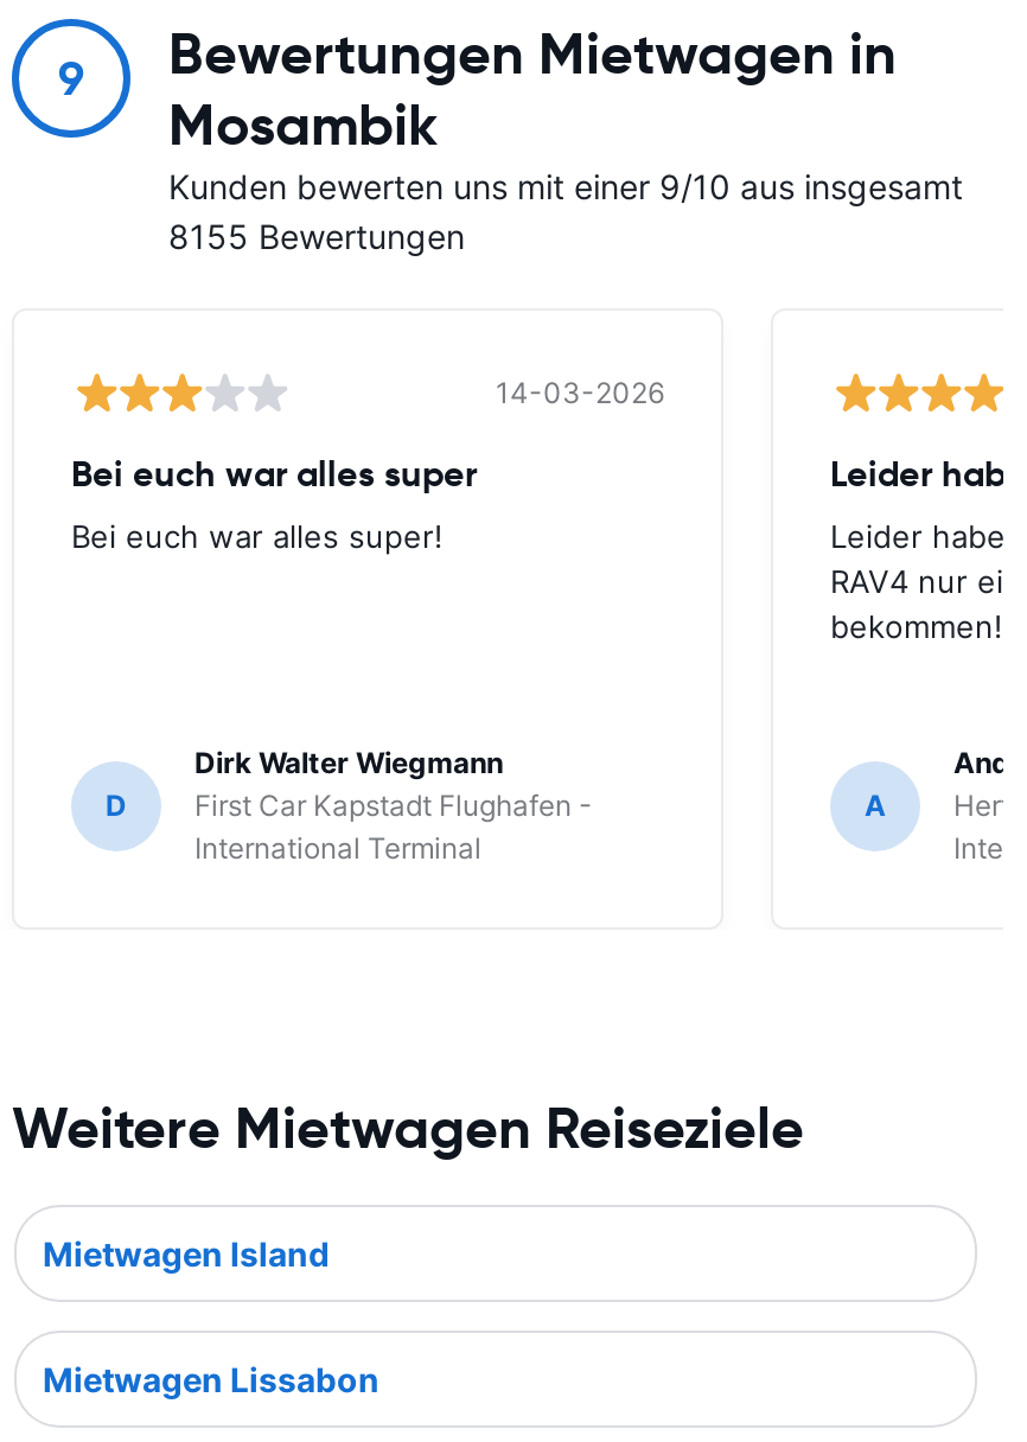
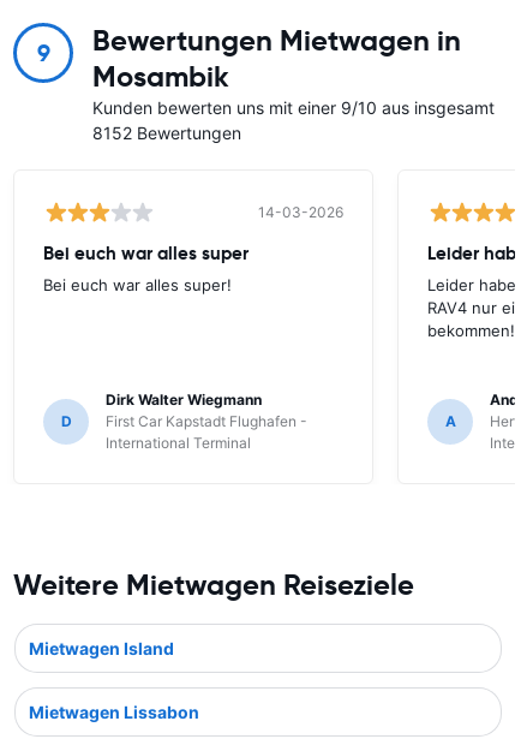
[168,216,465,256] 8155 Bewertungen -> [92,123,241,143] 8152 Bewertungen

